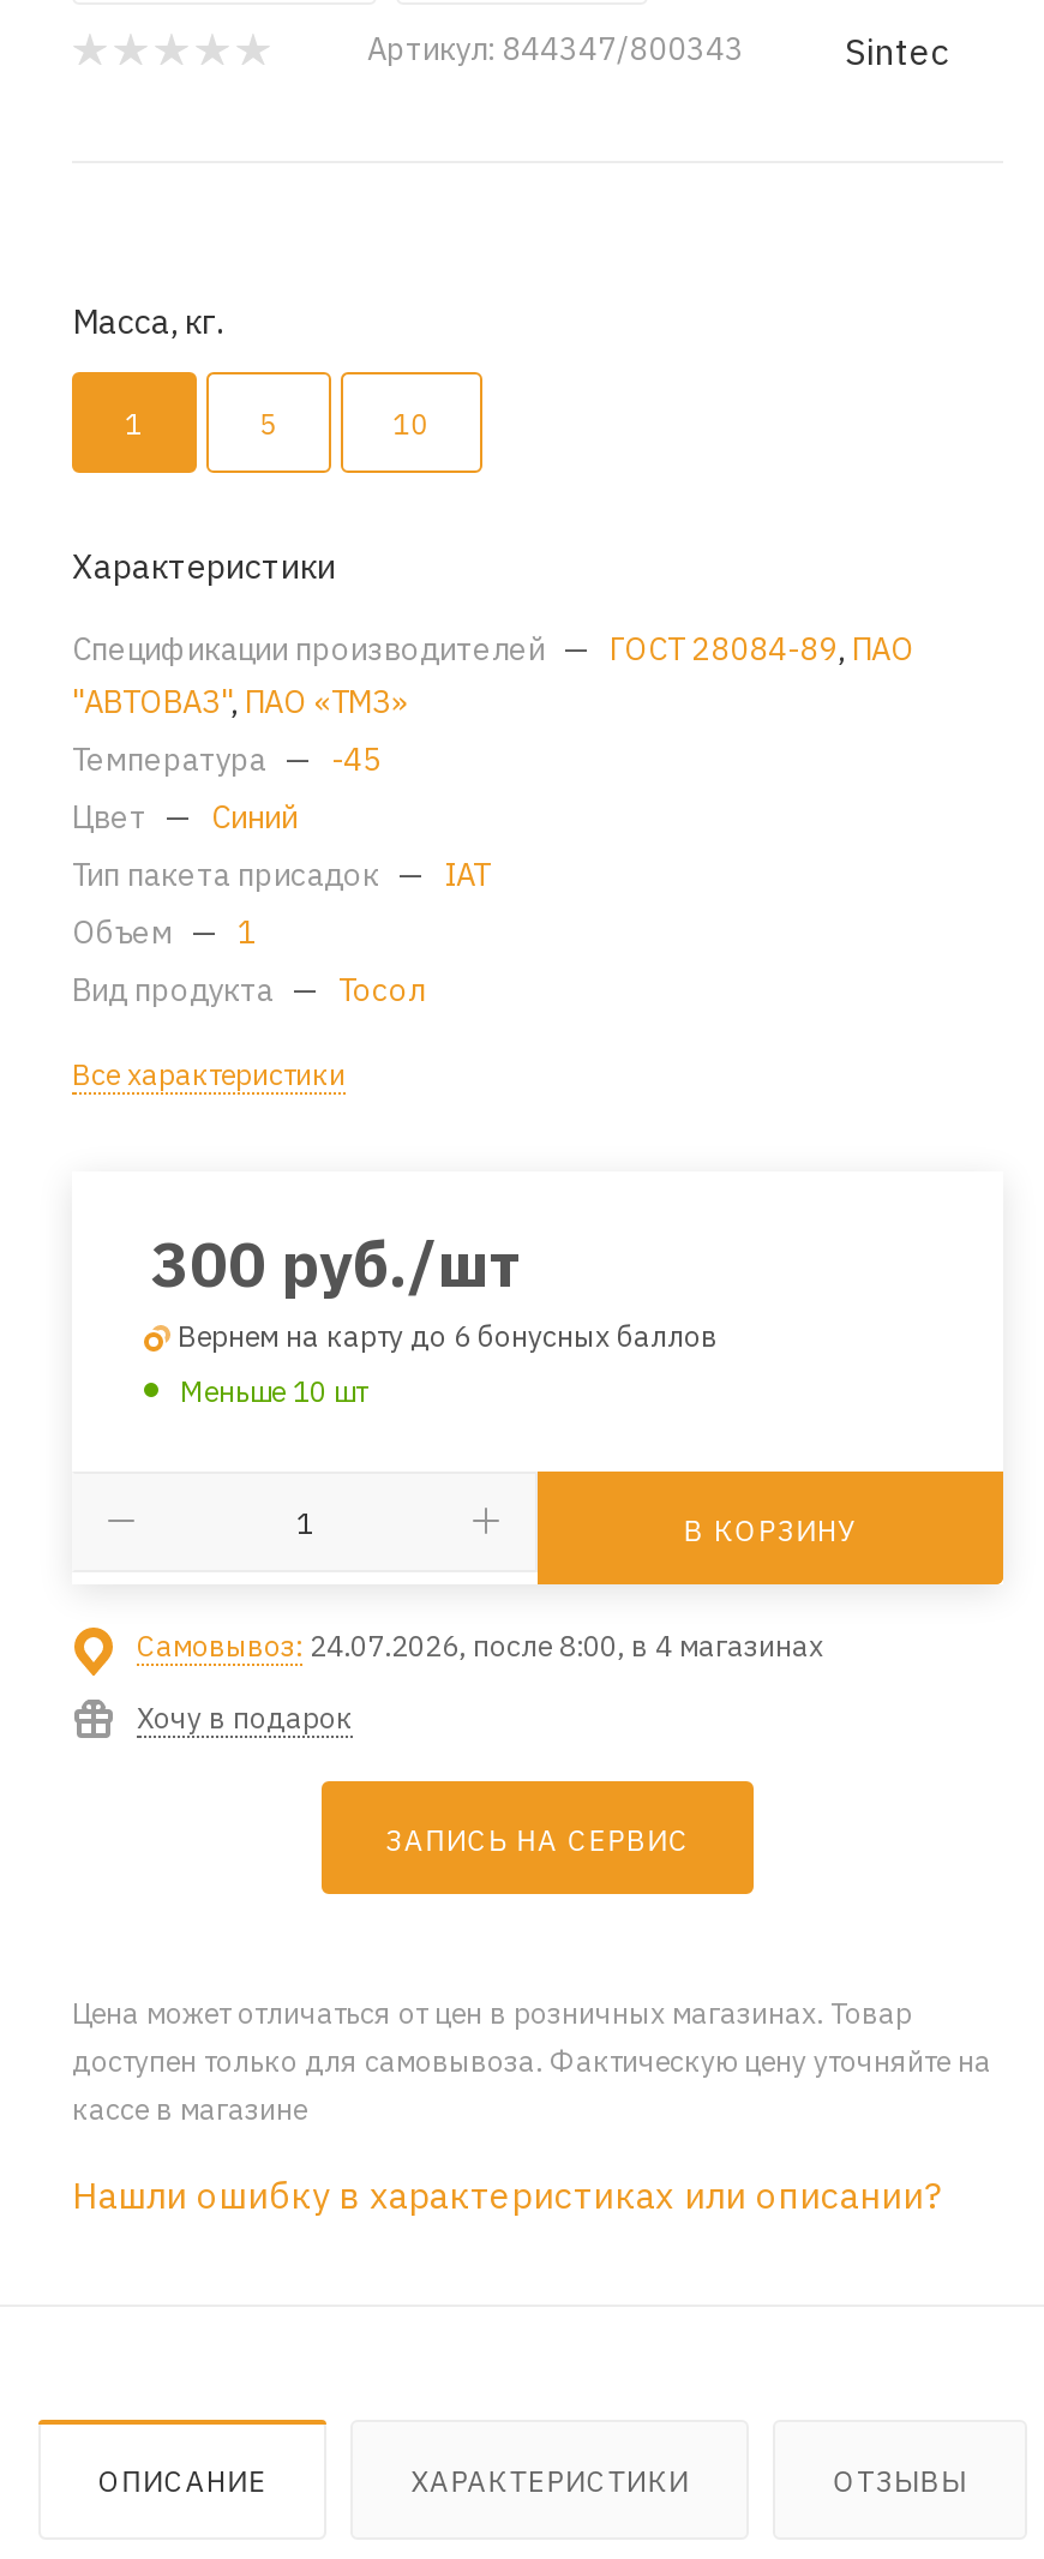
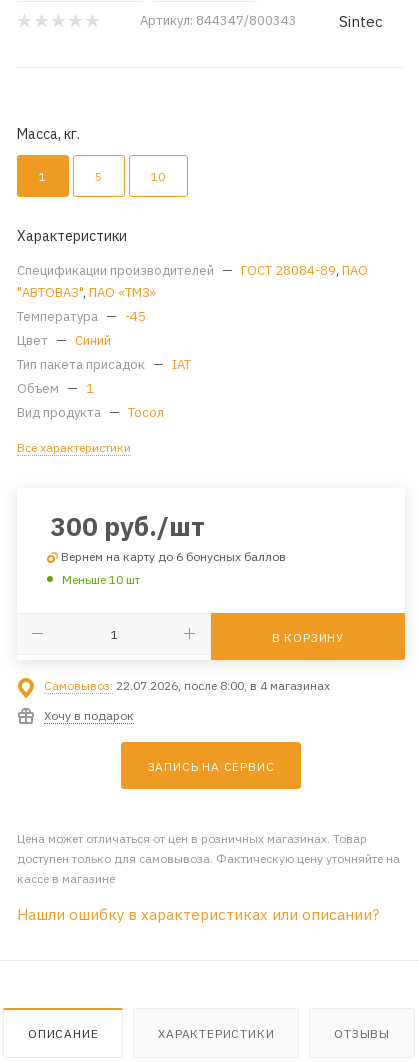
[137,1627,823,1663] Самовывоз: 24.07.2026, после 8:00, в 4 магазинах -> [44,678,330,693] Самовывоз: 22.07.2026, после 8:00, в 4 магазинах

